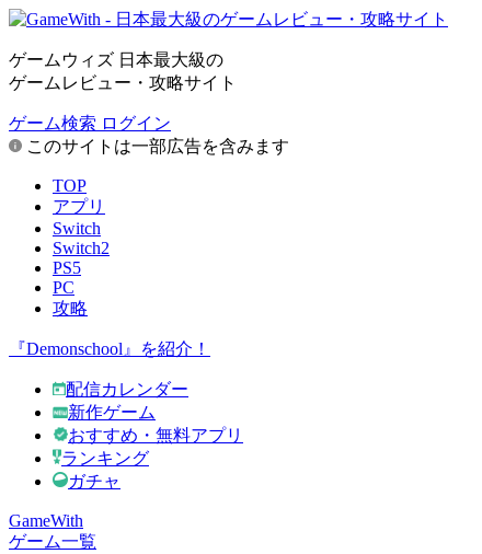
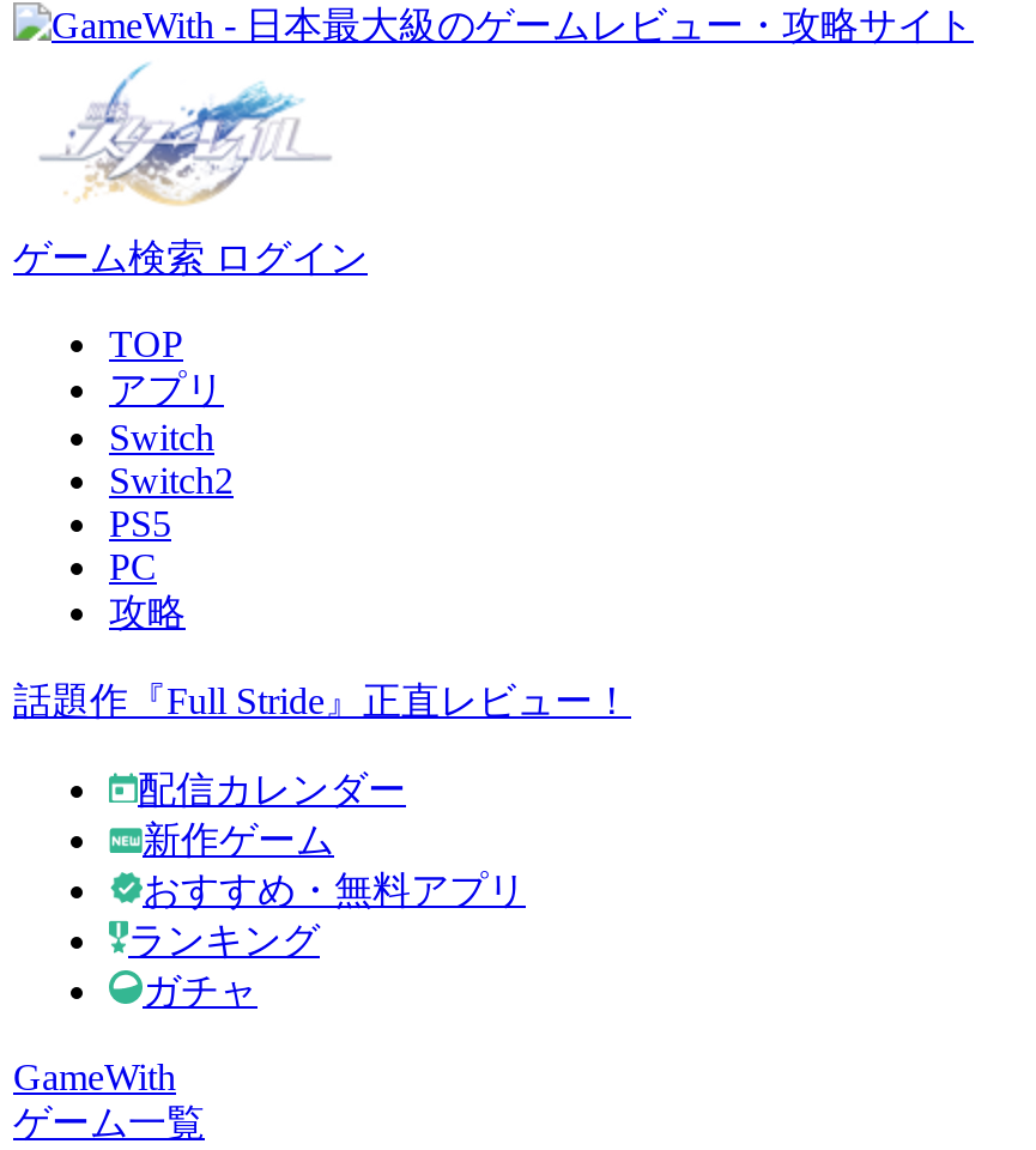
[9,50,237,92] ゲームウィズ 日本最大級の | ゲームレビュー・攻略サイト -> none
[22,137,289,155] このサイトは一部広告を含みます -> none
[9,339,210,358] 『Demonschool』を紹介！ -> [13,680,631,721] 話題作『Full Stride』正直レビュー！

